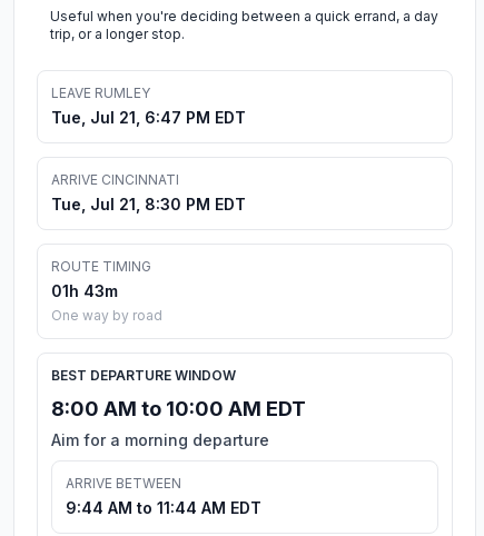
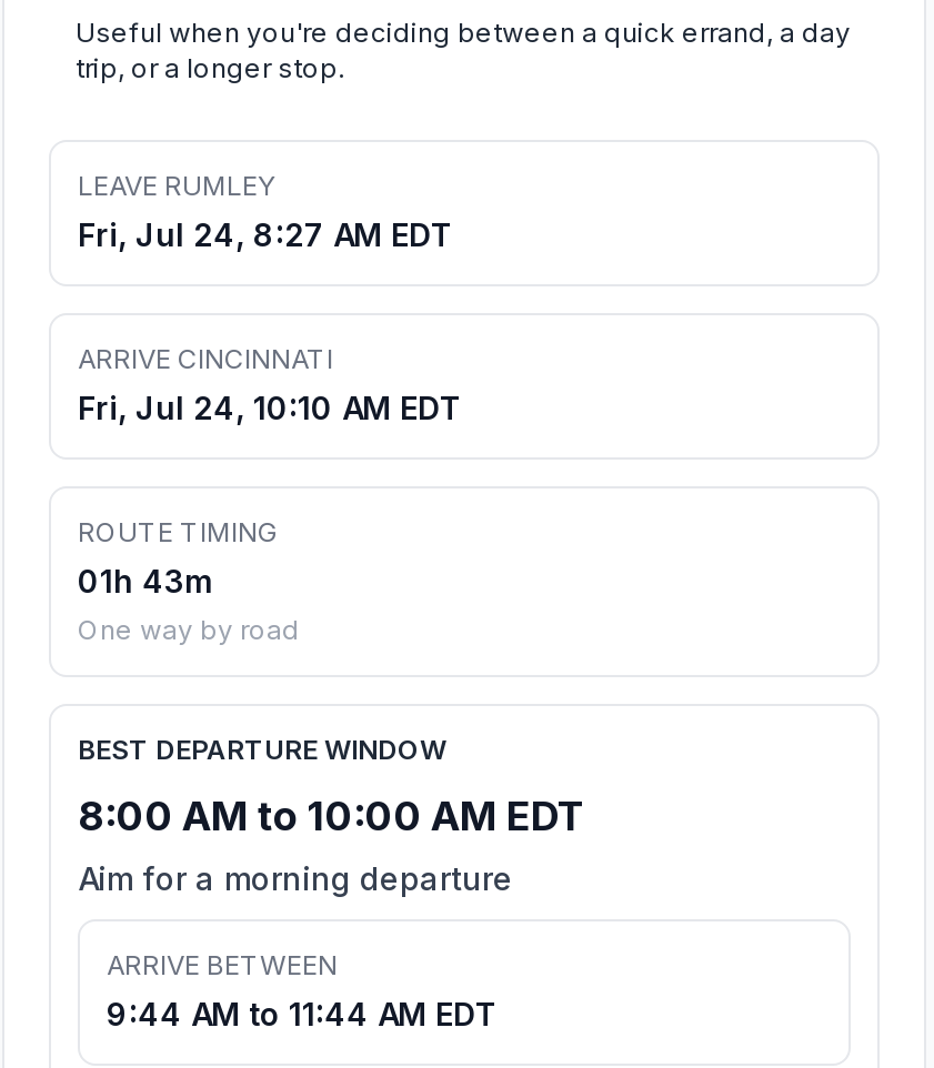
[51,108,246,127] Tue, Jul 21, 6:47 PM EDT -> [78,216,453,254] Fri, Jul 24, 8:27 AM EDT
[51,195,246,214] Tue, Jul 21, 8:30 PM EDT -> [78,389,462,427] Fri, Jul 24, 10:10 AM EDT

